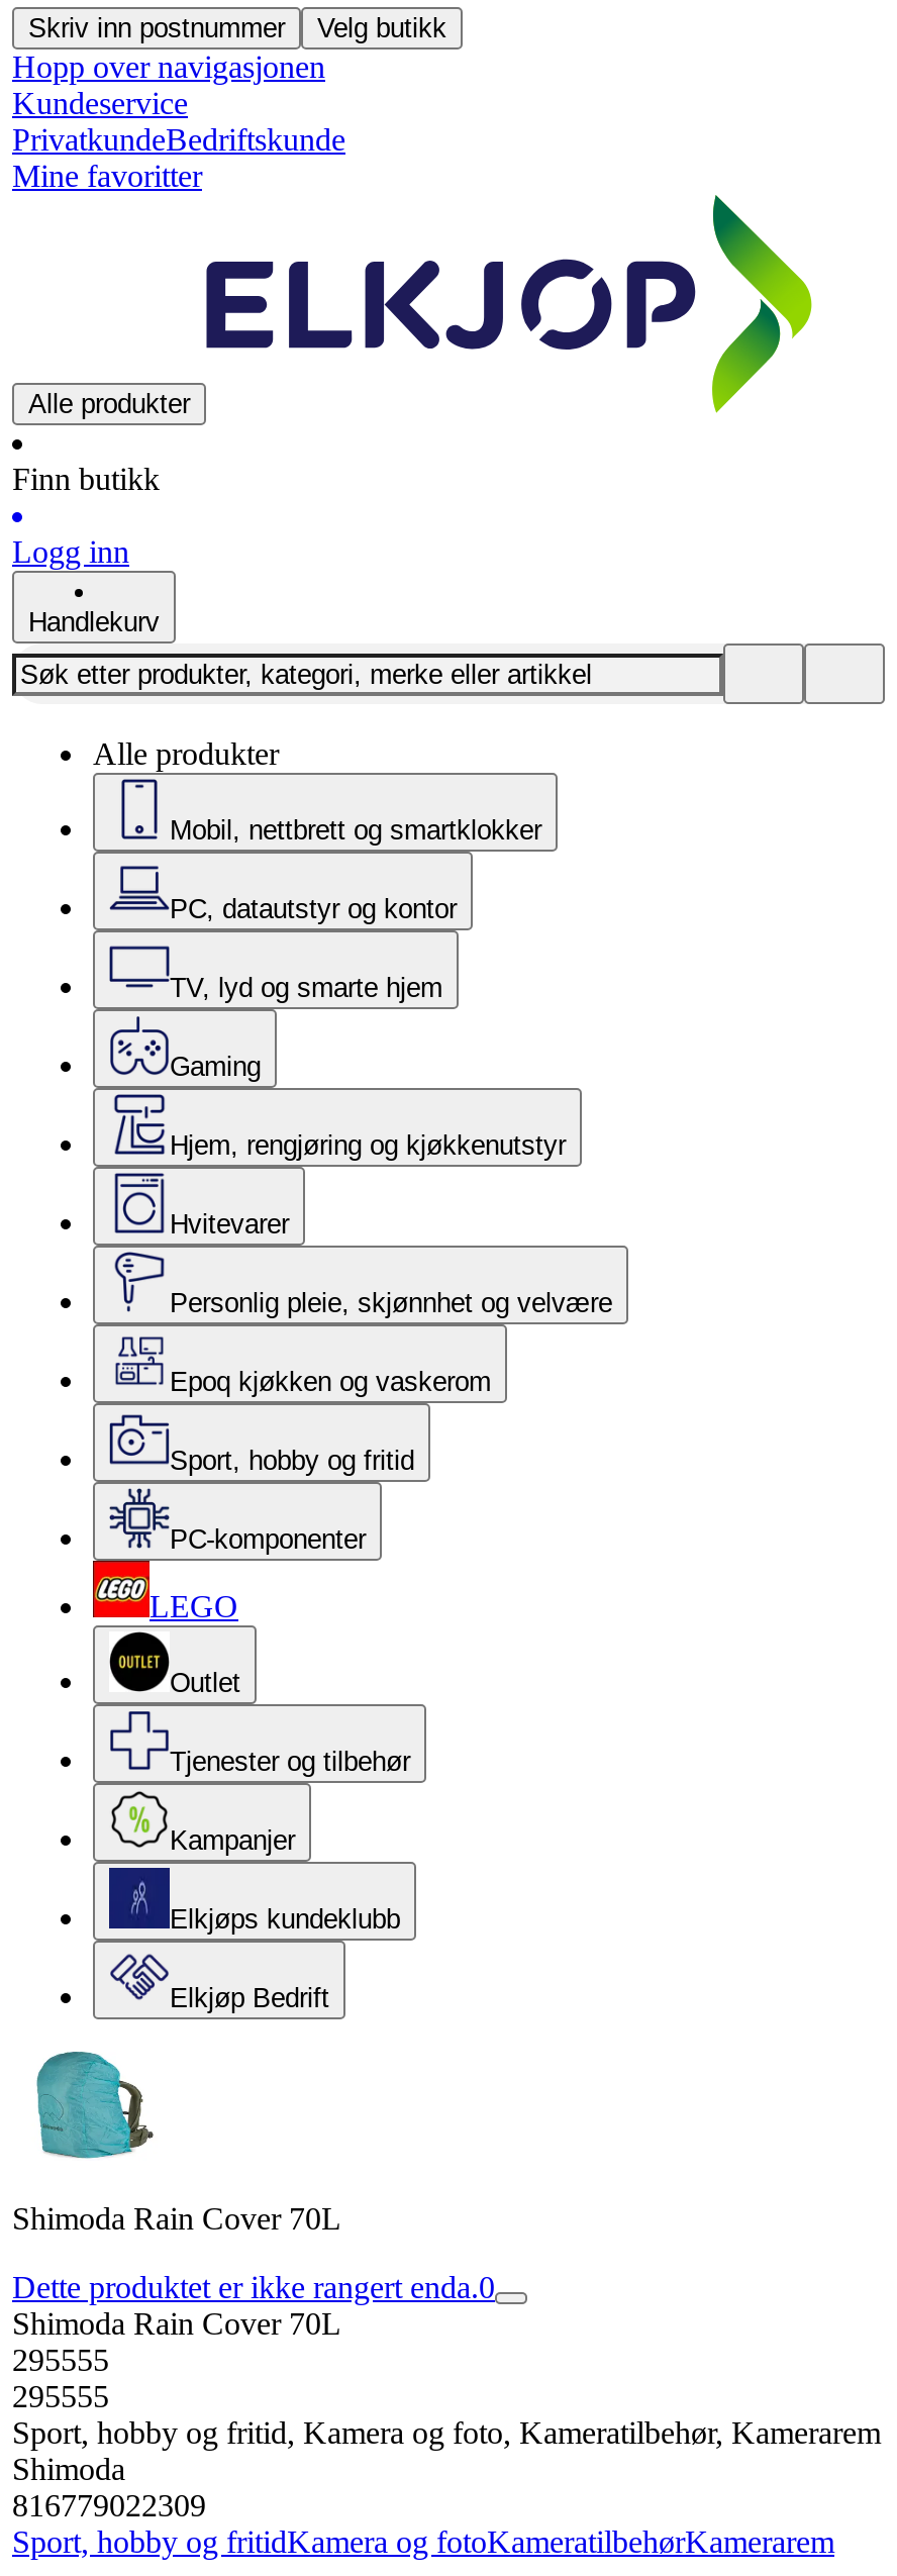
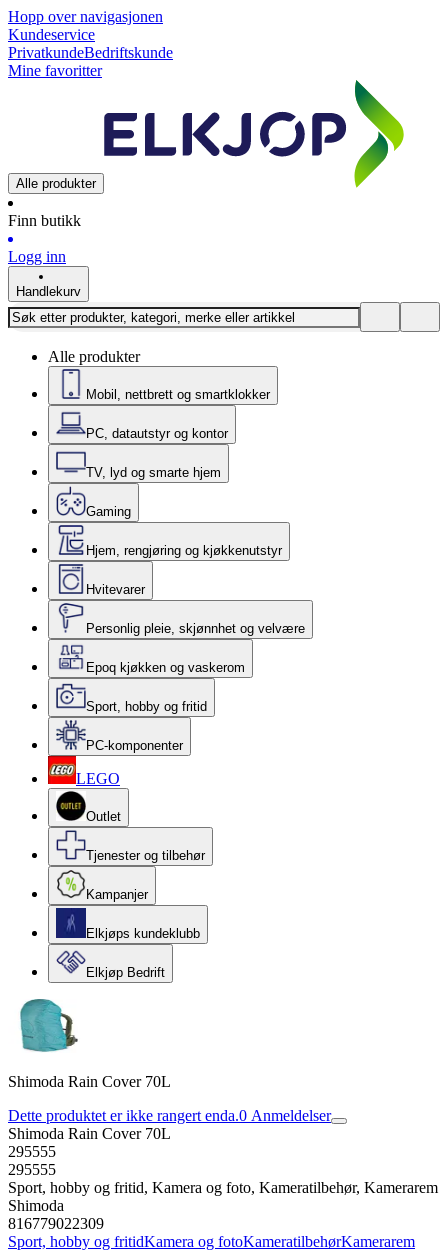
[28,13,446,43] Skriv inn postnummer | Velg butikk -> none
[12,2270,495,2304] Dette produktet er ikke rangert enda.0 -> [8,1107,331,1124] Dette produktet er ikke rangert enda.0 Anmeldelser

